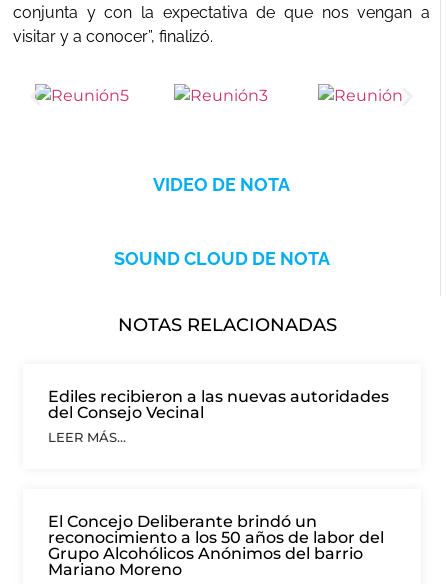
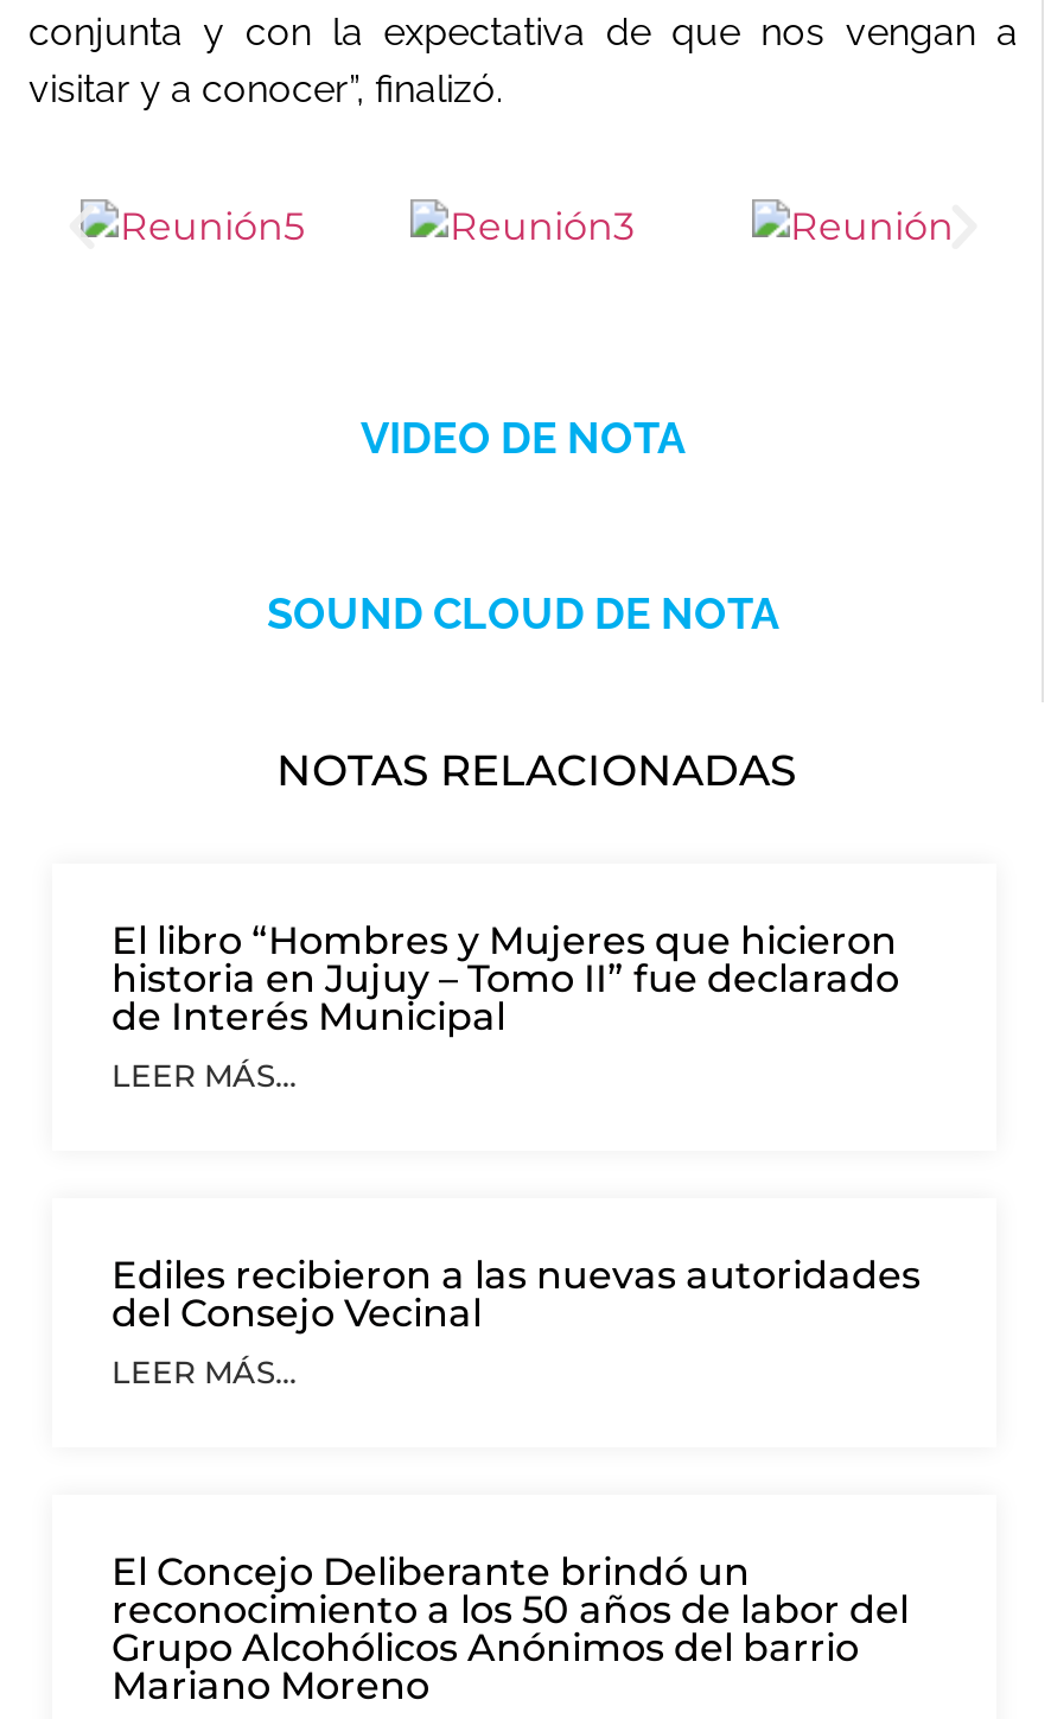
none -> [112,918,899,1094] El libro “Hombres y Mujeres que hicieron | historia en Jujuy – Tomo II” fue declarado | de Interés Municipal | LEER MÁS...

